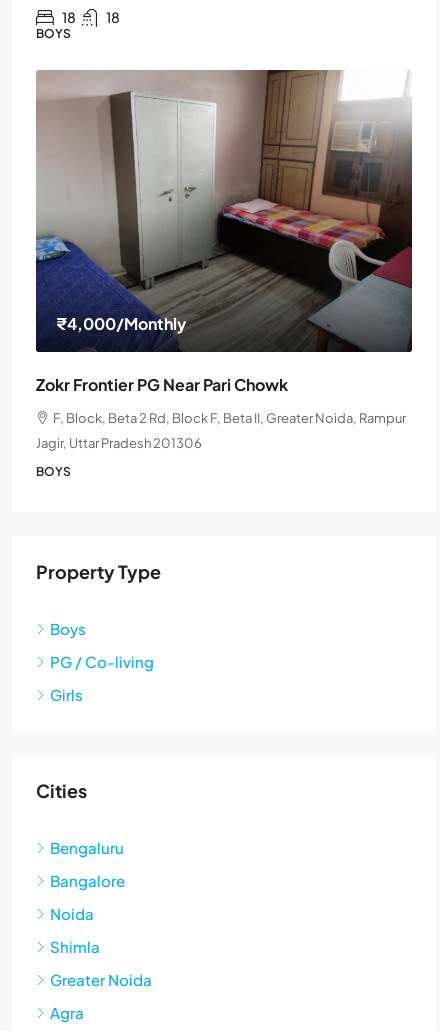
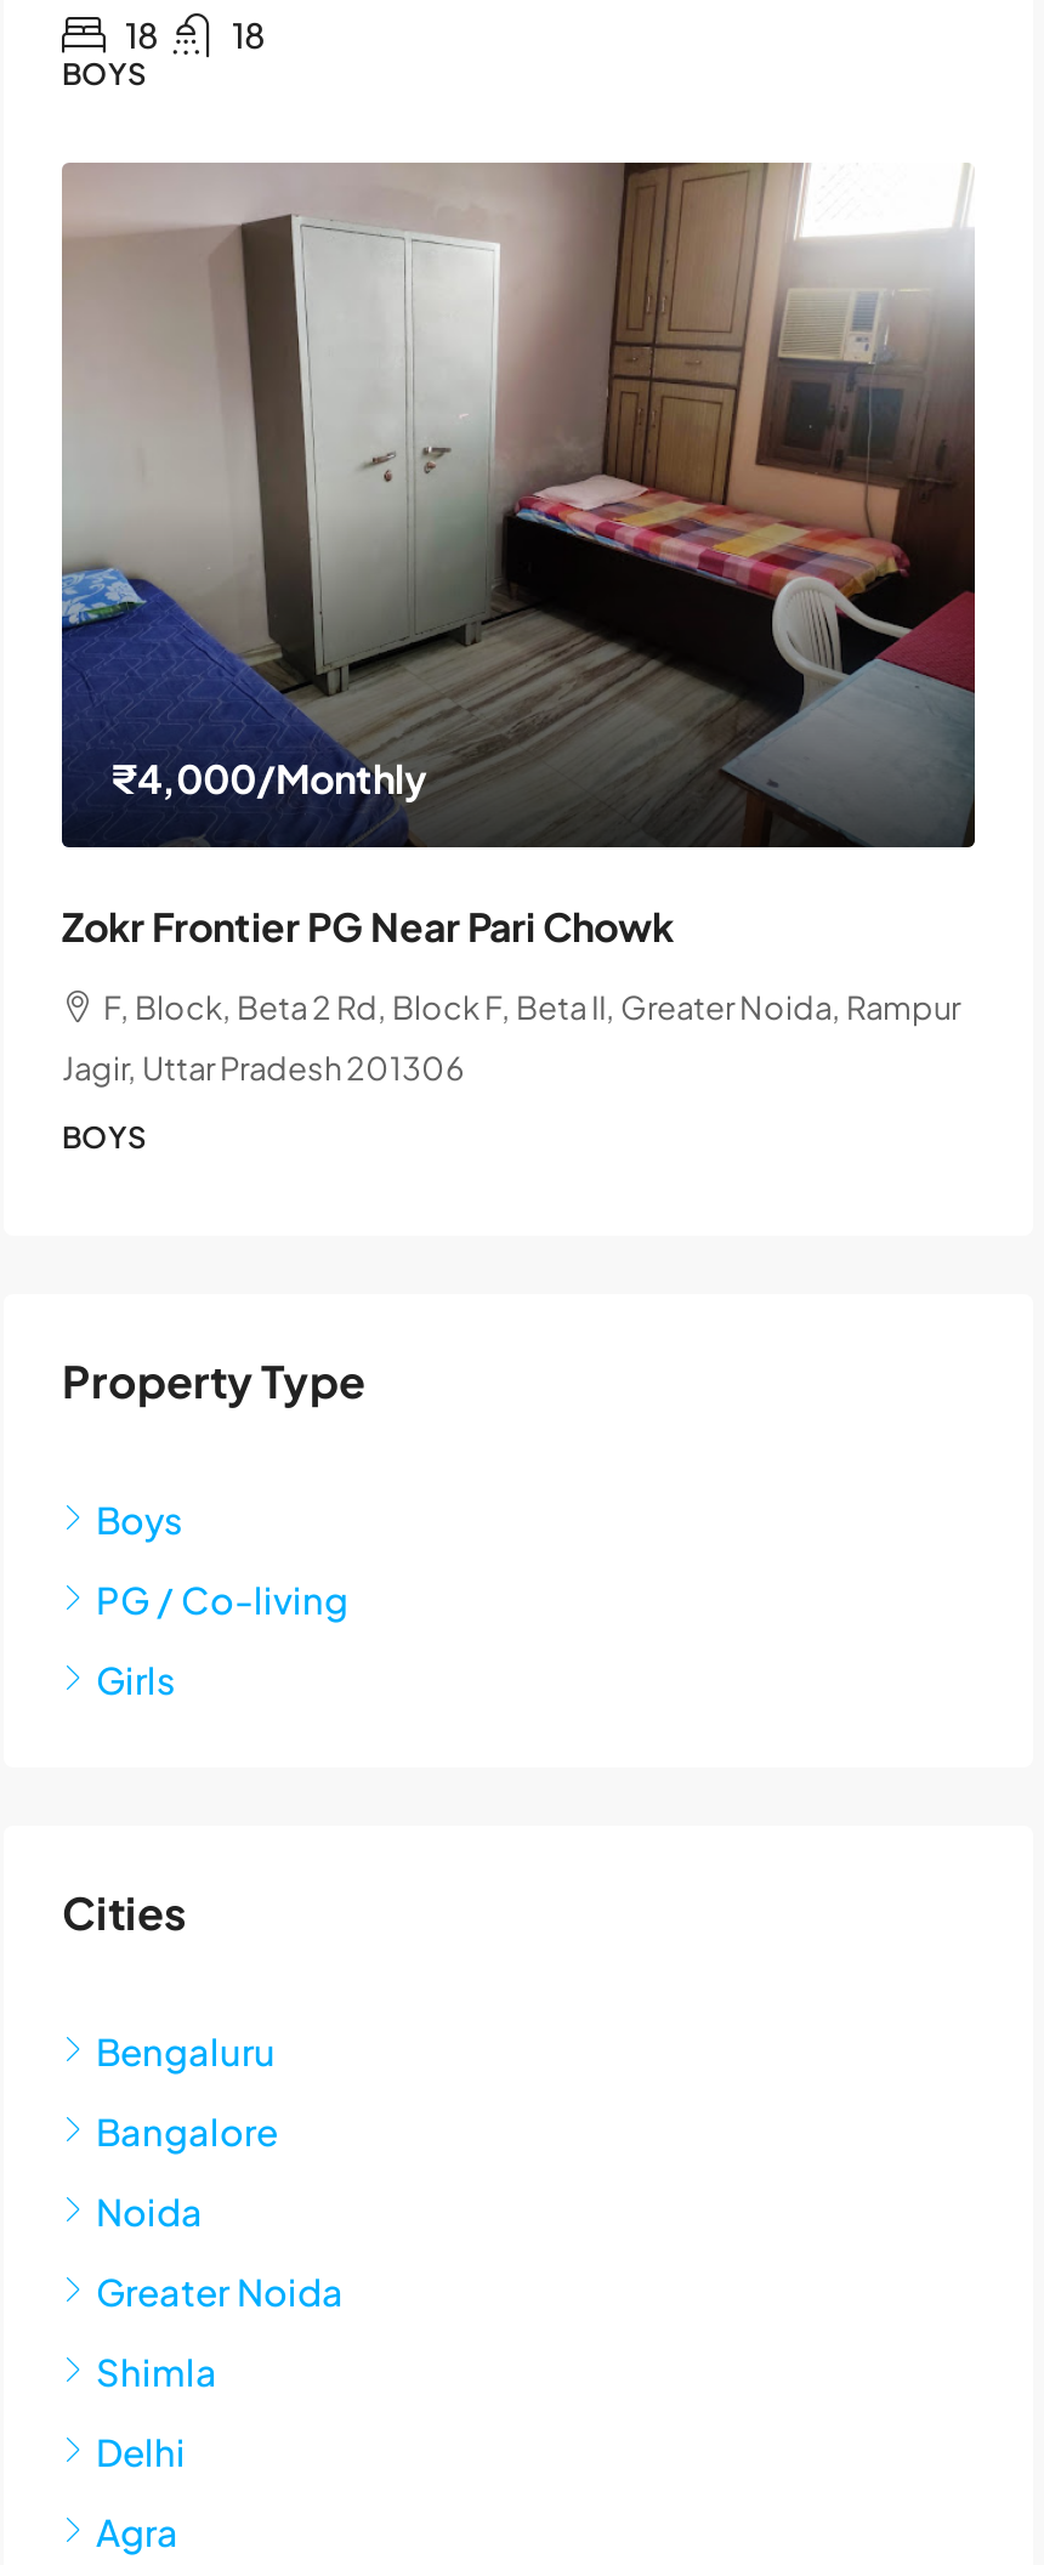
none -> [96,2427,186,2473] Delhi
moved [50,970,152,989] -> [96,2266,344,2313]: Greater Noida

